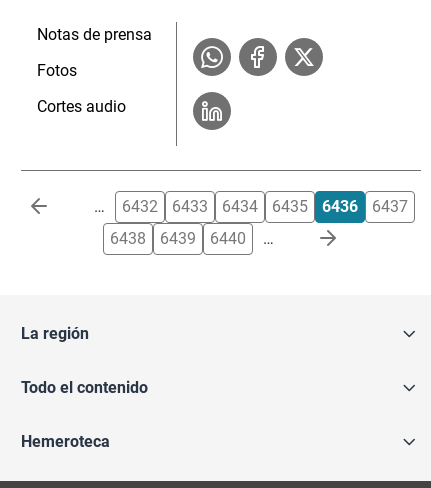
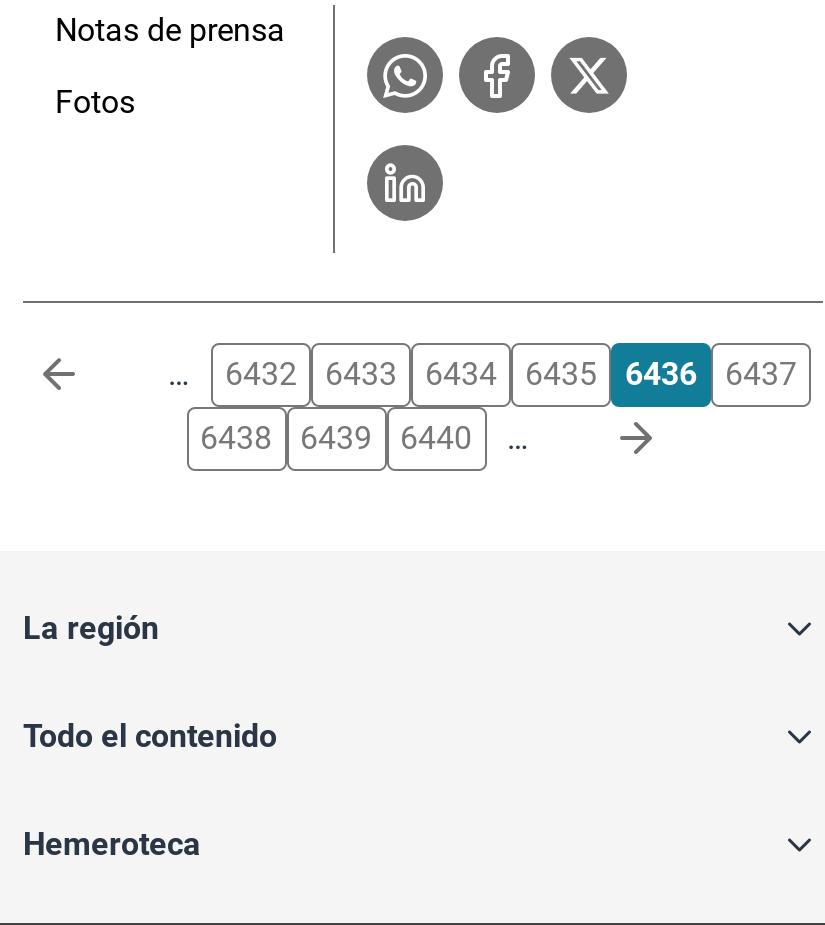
[37,97,126,116] Cortes audio -> none

